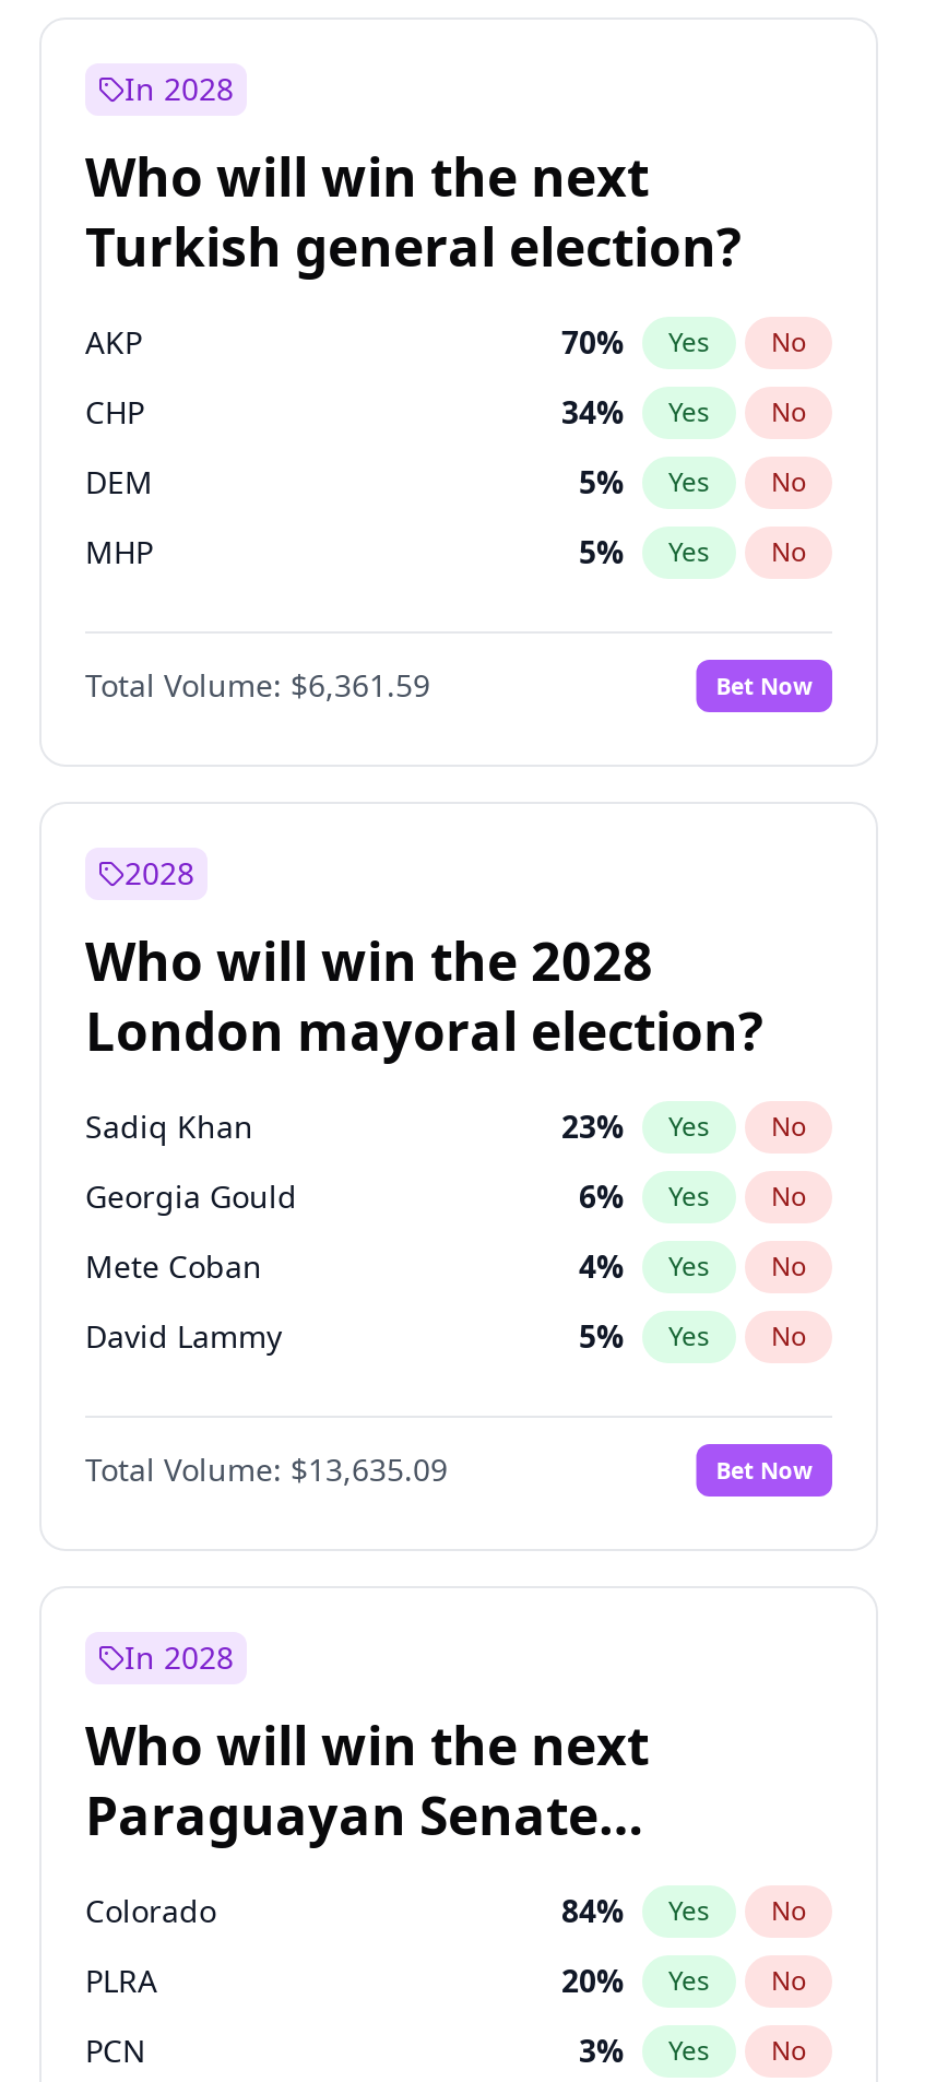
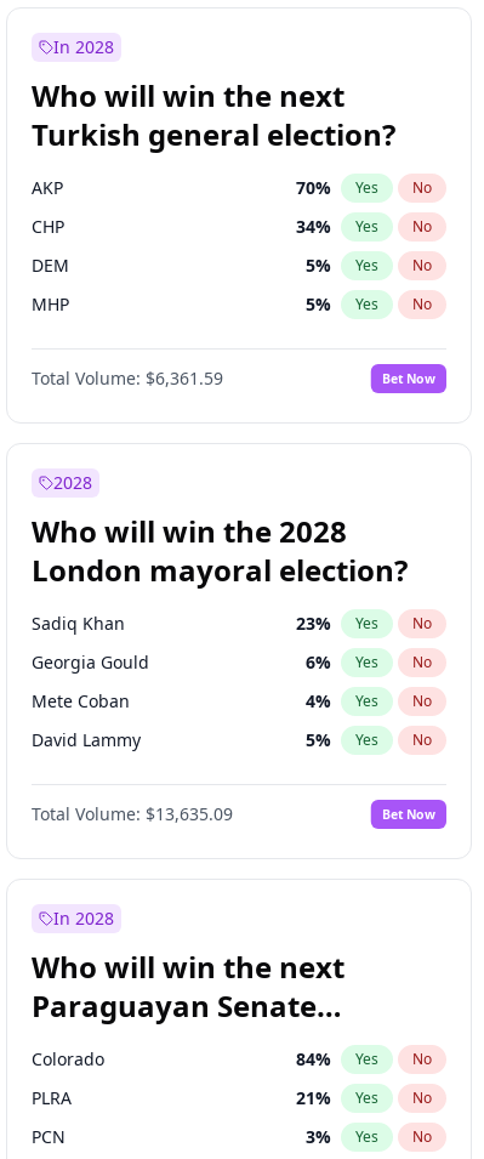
[561,1960,806,2001] 20% Yes No -> [296,1086,432,1109] 21% Yes No

